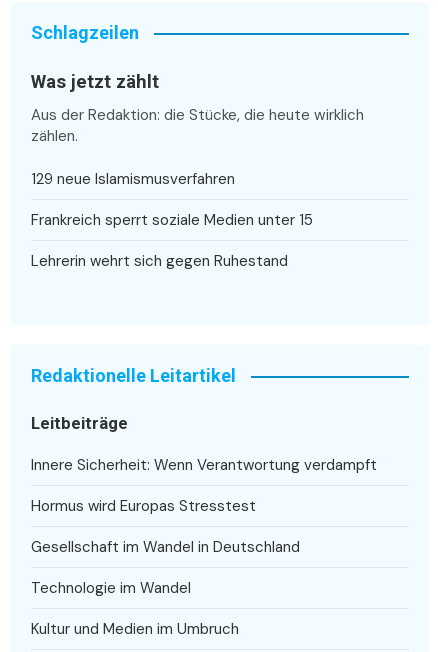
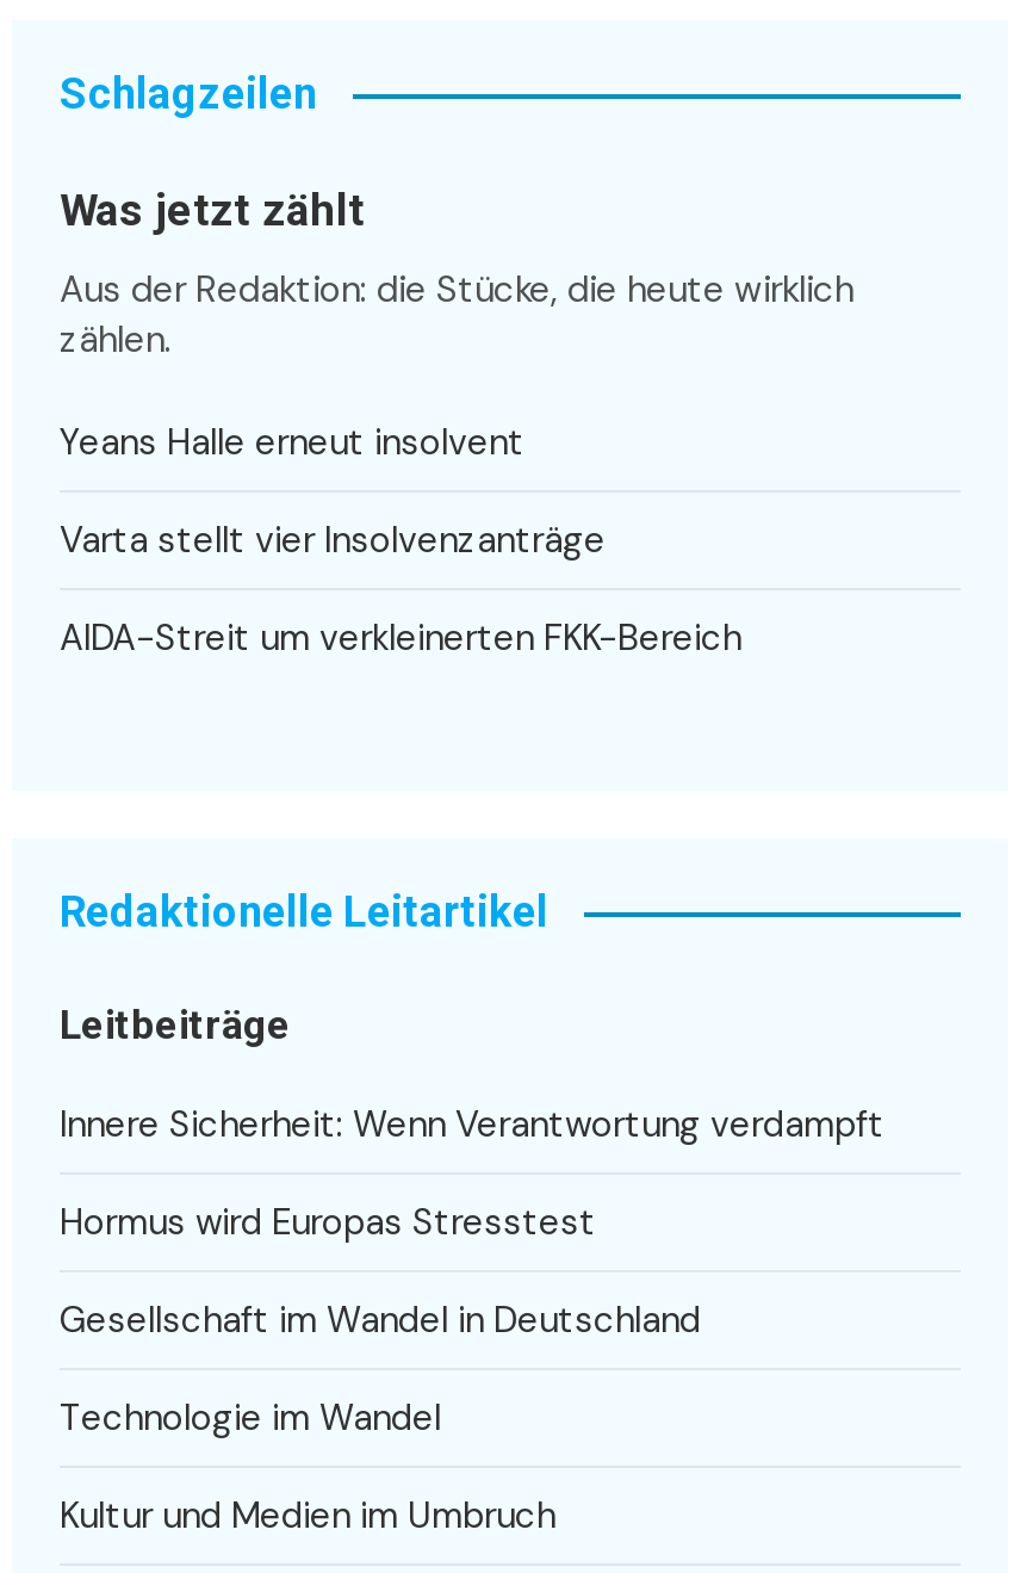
[31,169,235,189] 129 neue Islamismusverfahren -> [60,420,524,467] Yeans Halle erneut insolvent
[31,210,313,230] Frankreich sperrt soziale Medien unter 15 -> [60,517,606,565] Varta stellt vier Insolvenzanträge
[31,251,288,271] Lehrerin wehrt sich gegen Ruhestand -> [60,615,741,663] AIDA-Streit um verkleinerten FKK-Bereich

